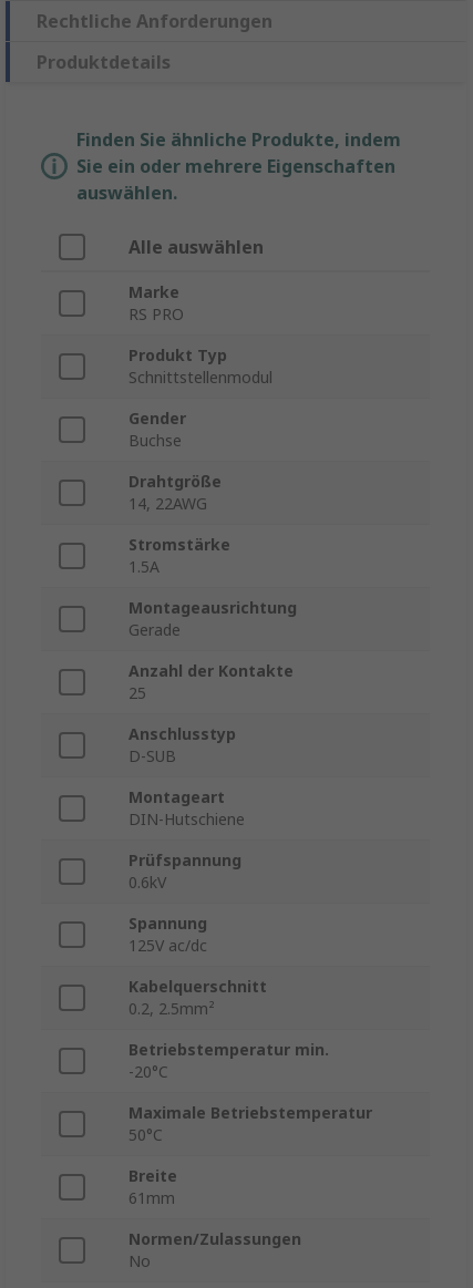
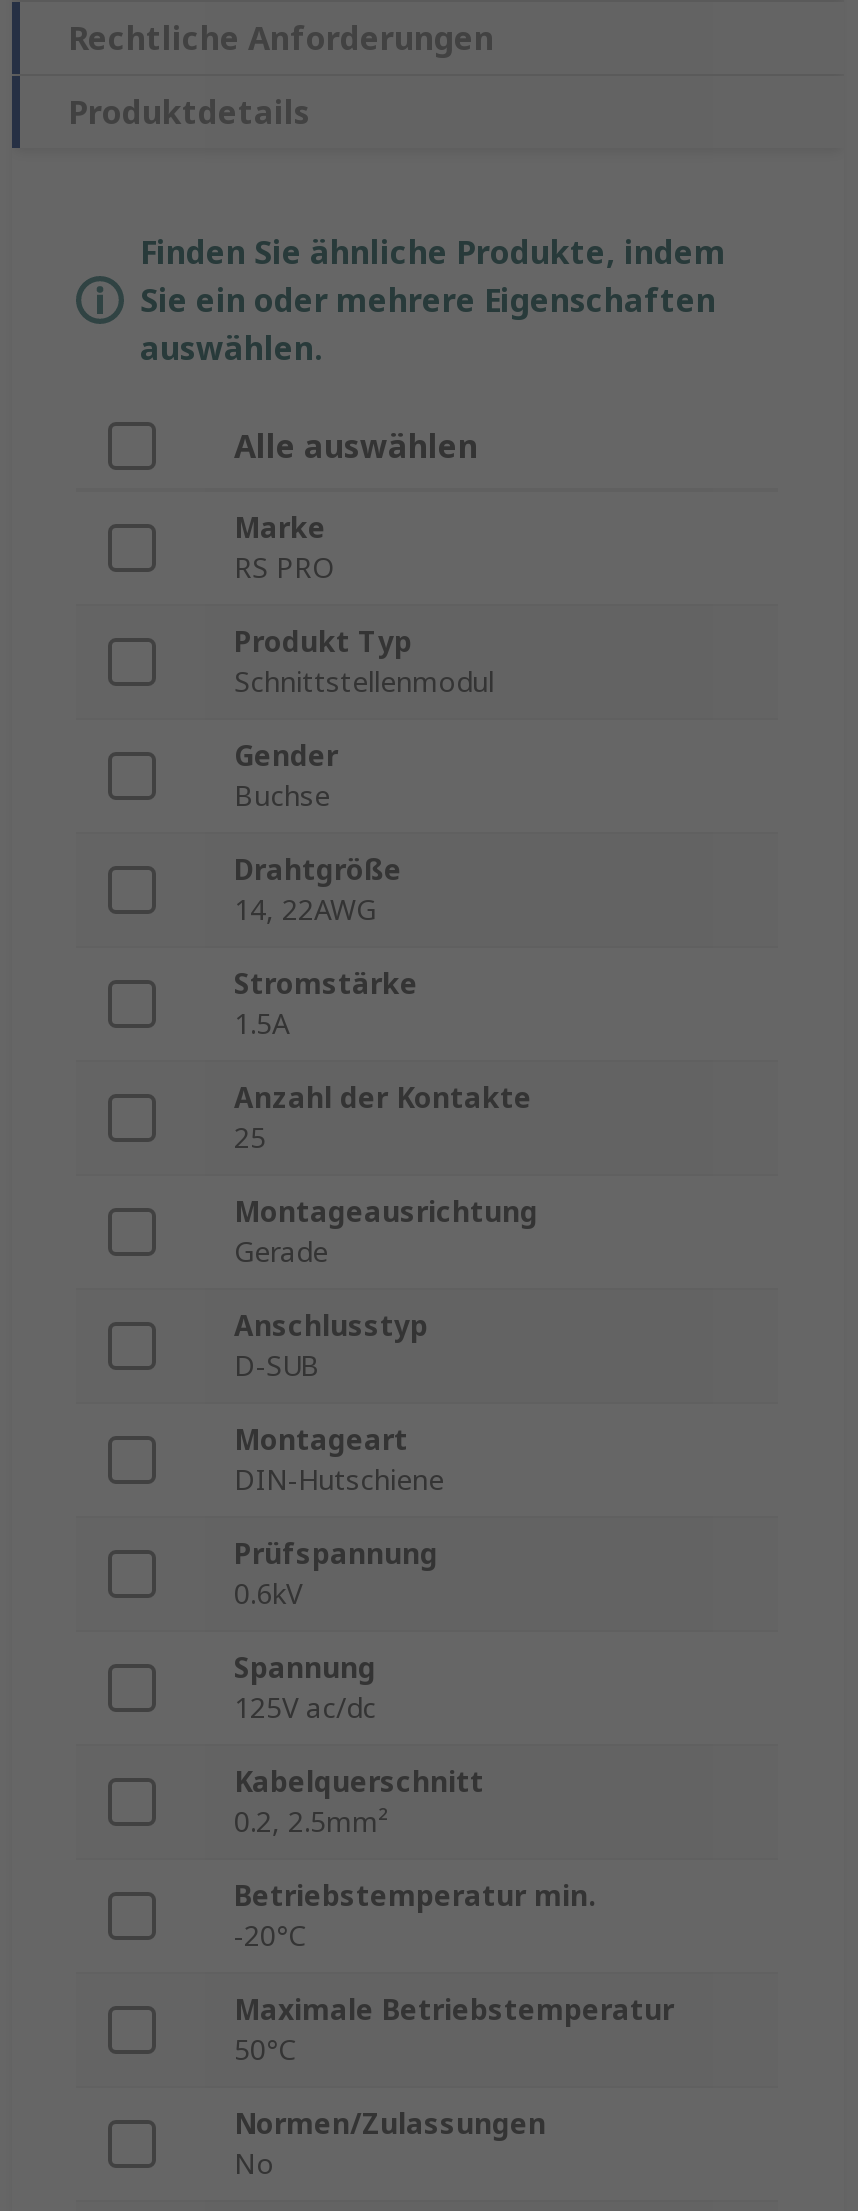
moved [128,597,297,641] -> [234,1193,538,1271]: Montageausrichtung | Gerade
moved [128,661,294,704] -> [234,1079,532,1157]: Anzahl der Kontakte | 25
[128,1166,177,1209] Breite | 61mm -> none

